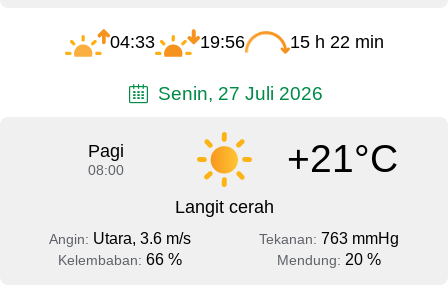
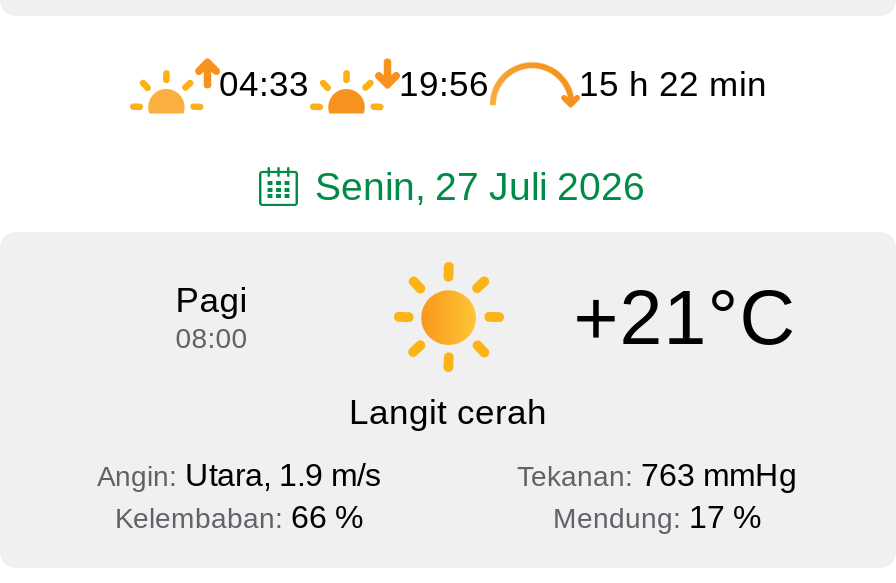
[48,230,190,247] Angin: Utara, 3.6 m/s -> [97,459,381,493] Angin: Utara, 1.9 m/s
[276,251,380,268] Mendung: 20 % -> [553,501,761,535] Mendung: 17 %

